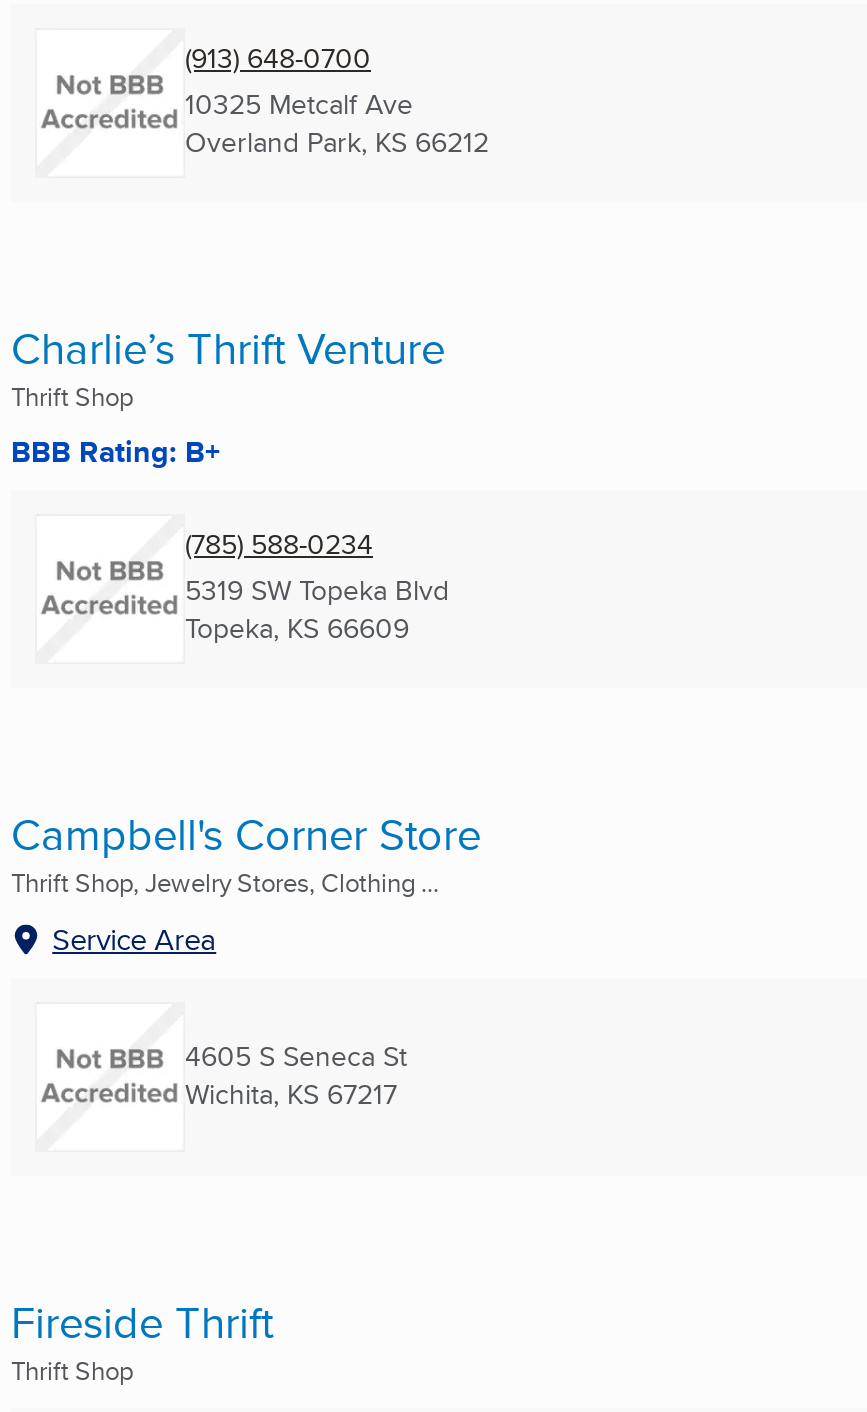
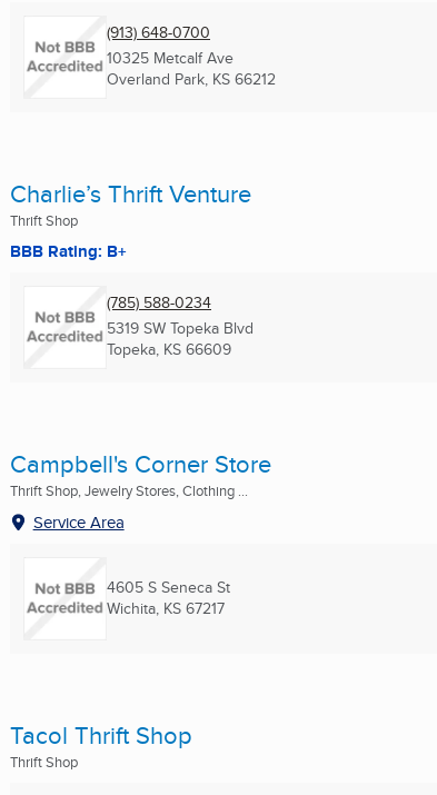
[11,1289,273,1353] Fireside Thrift -> [10,717,192,752] Tacol Thrift Shop

